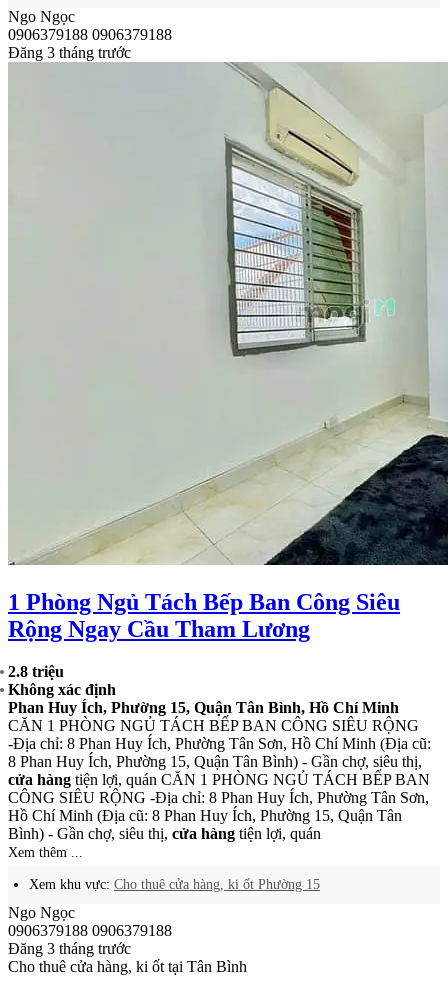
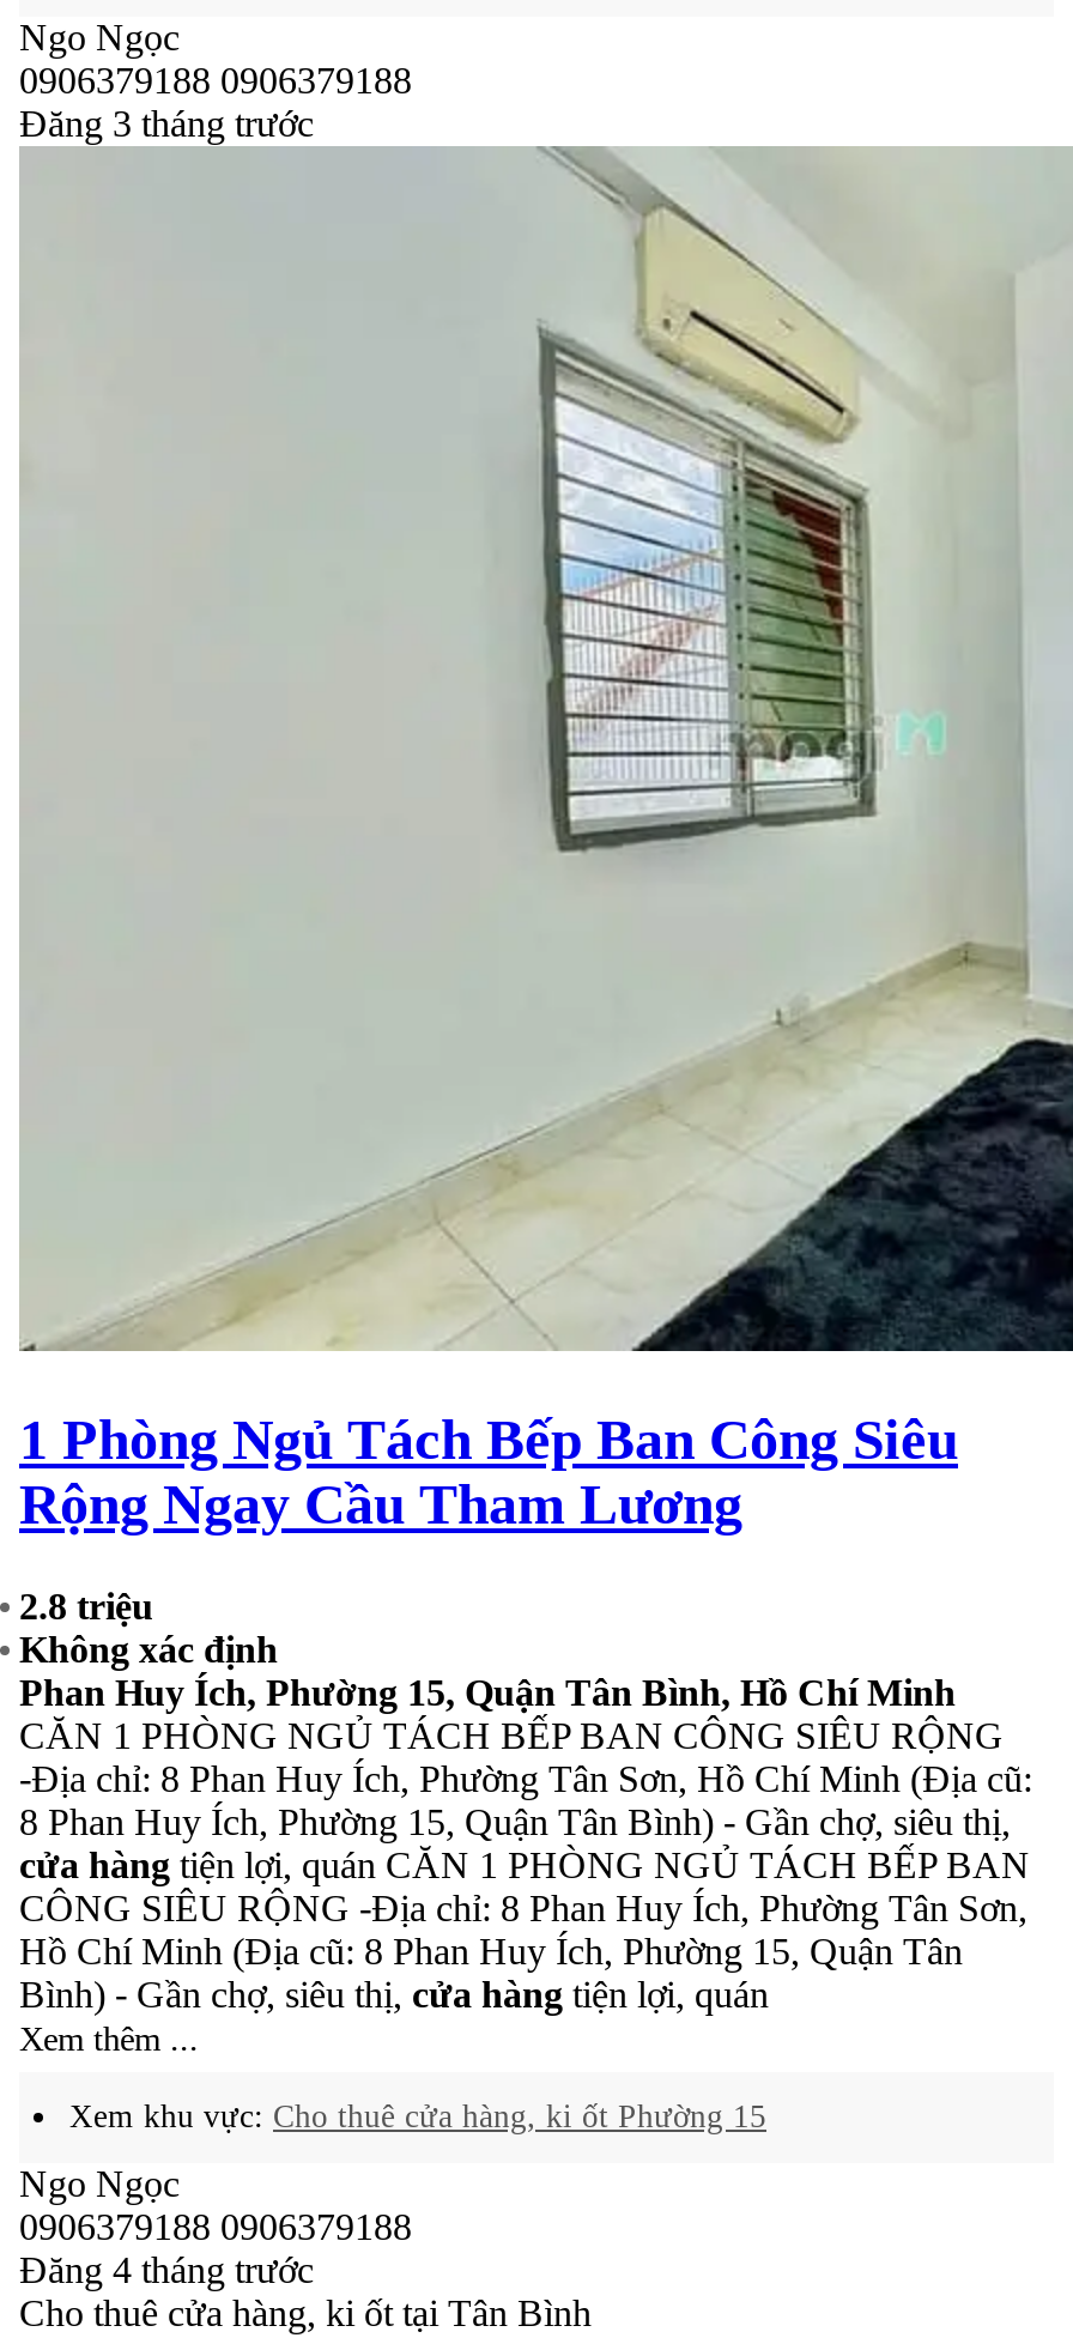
[8,940,135,957] Đăng 3 tháng trước -> [19,2250,323,2291] Đăng 4 tháng trước

